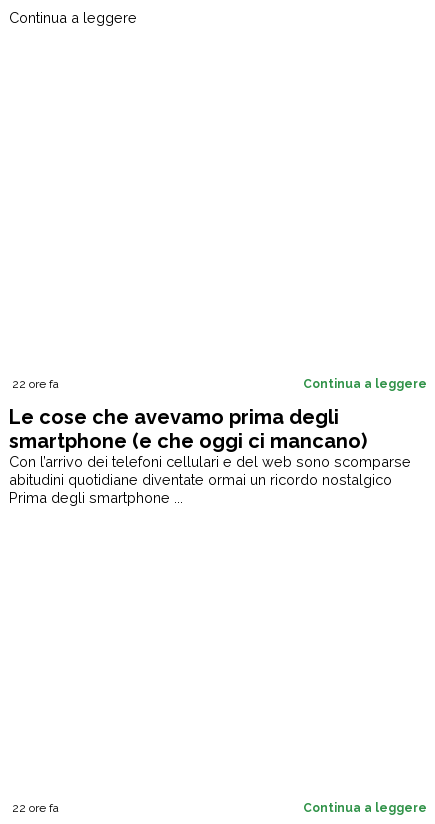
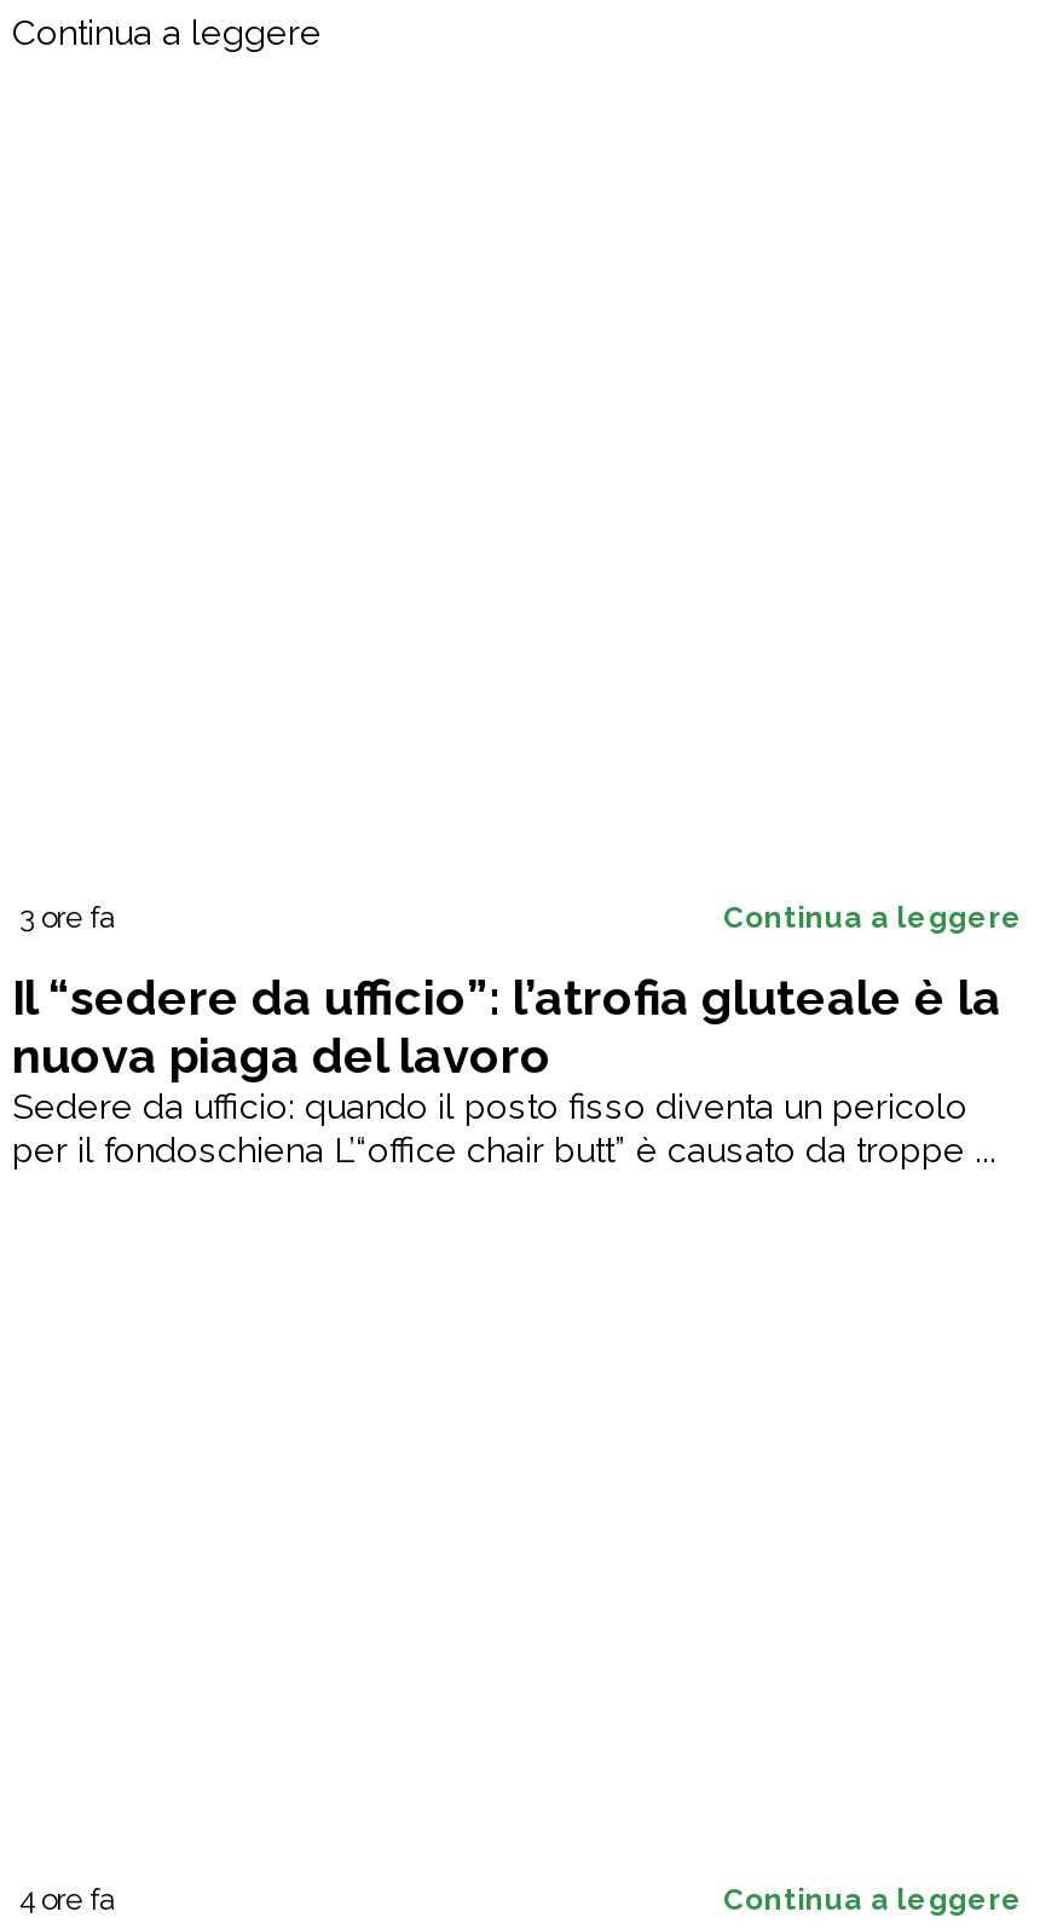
[12,376,59,390] 22 ore fa -> [19,900,114,934] 3 ore fa
[9,404,411,505] Le cose che avevamo prima degli | smartphone (e che oggi ci mancano) | Con l’arrivo dei telefoni cellulari e del web sono scomparse | abitudini quotidiane diventate ormai un ricordo nostalgico | Prima degli smartphone ... -> [12,968,1001,1168] Il “sedere da ufficio”: l’atrofia gluteale è la | nuova piaga del lavoro | Sedere da ufficio: quando il posto fisso diventa un pericolo | per il fondoschiena L’“office chair butt” è causato da troppe ...
[12,801,59,815] 22 ore fa -> [19,1883,114,1916] 4 ore fa

